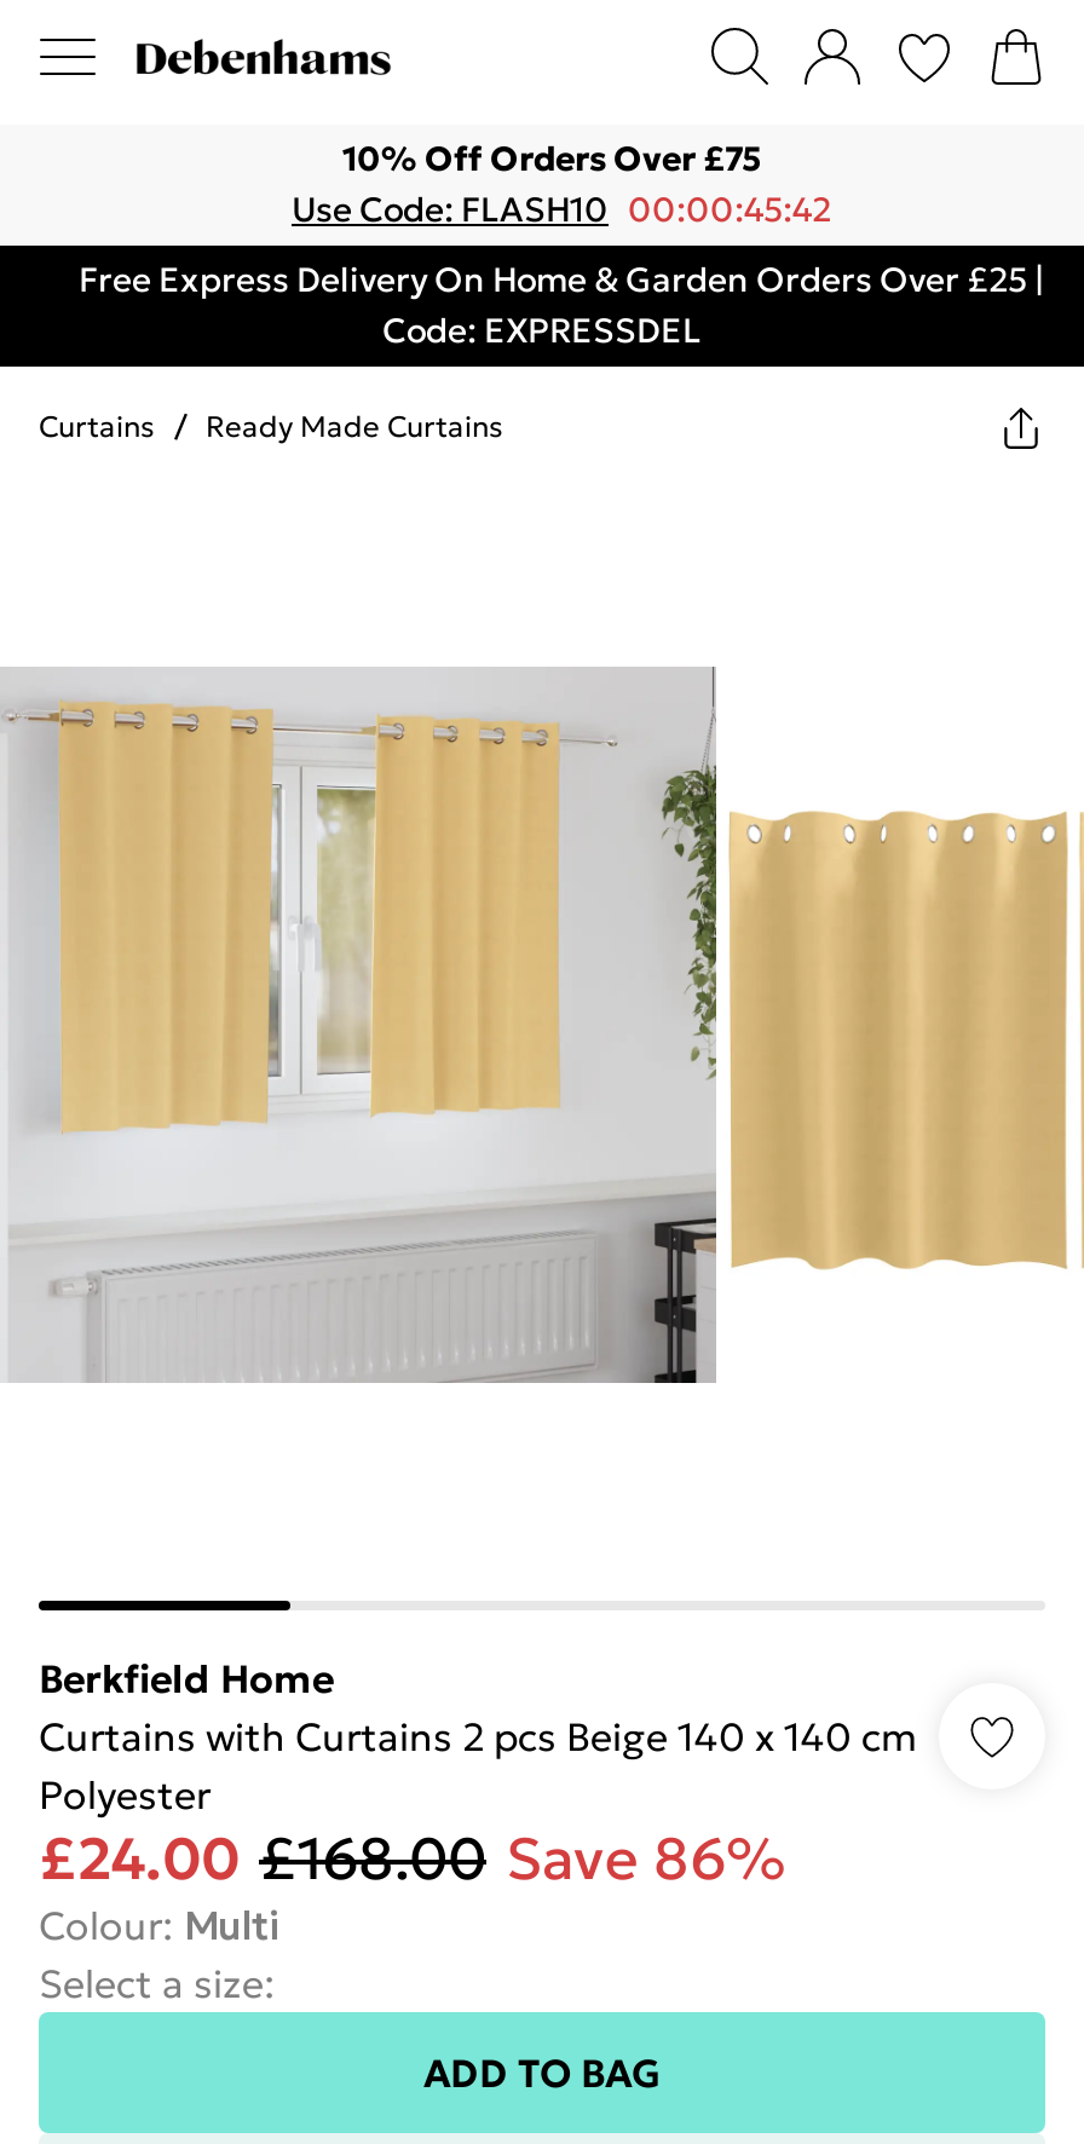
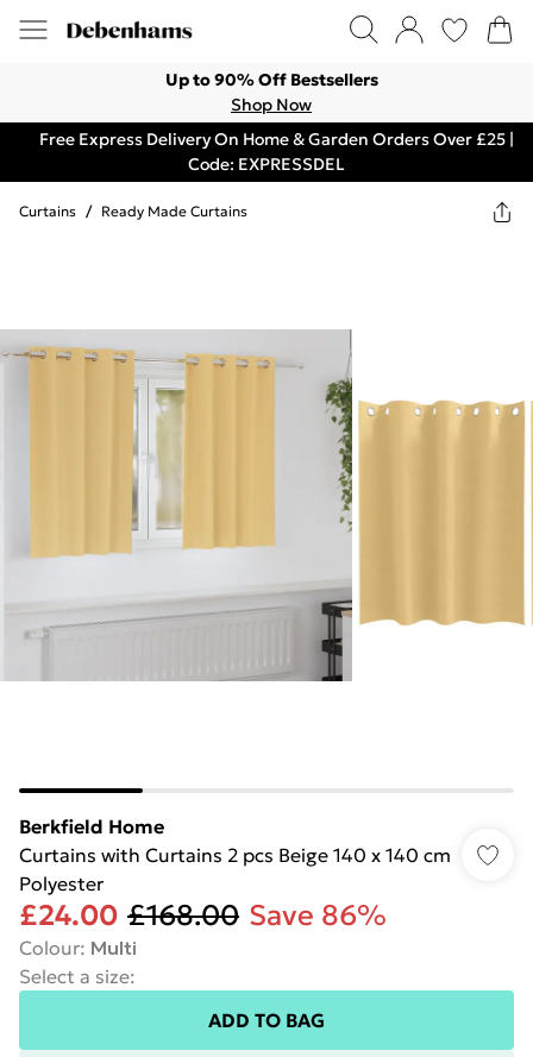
[292,137,831,231] 10% Off Orders Over £75 | Use Code: FLASH10 00:00:45:42 -> [165,69,378,115] Up to 90% Off Bestsellers | Shop Now

